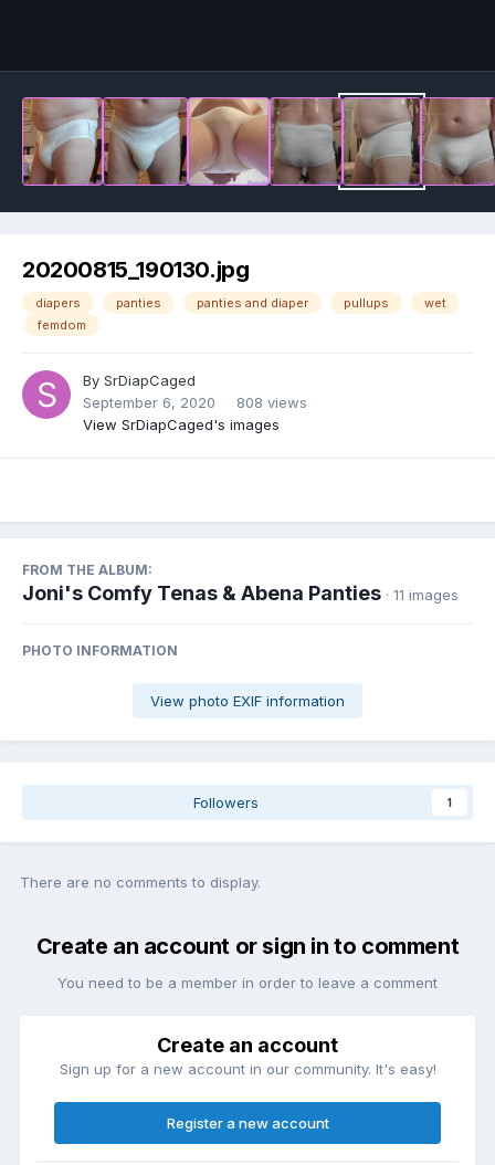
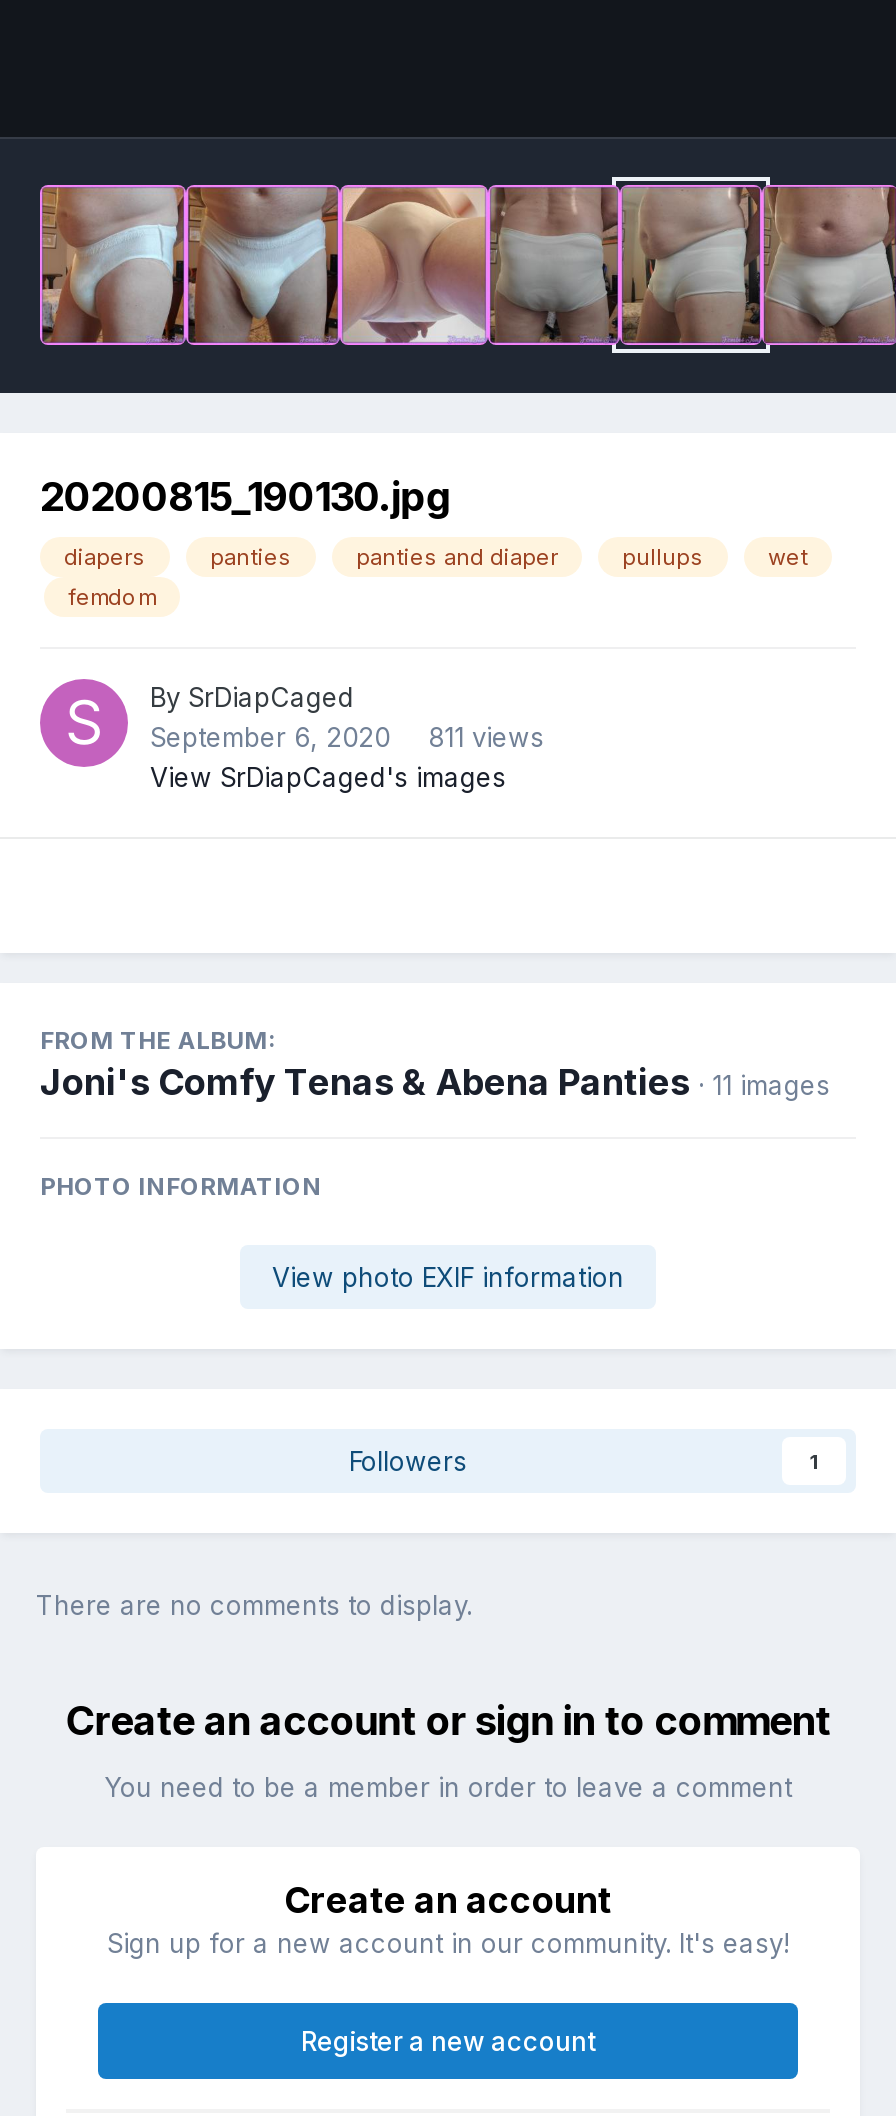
[83,394,307,412] September 6, 2020 808 views -> [150,722,544,754] September 6, 2020 811 views

